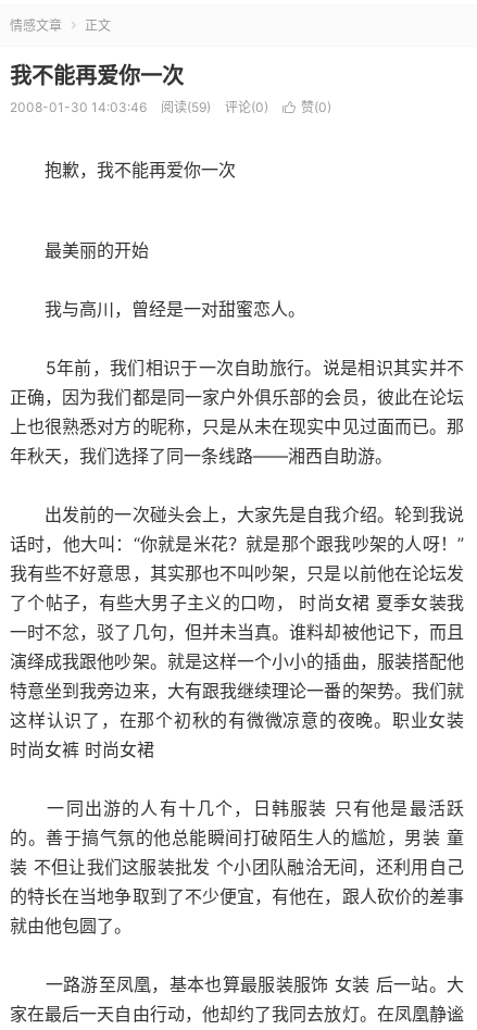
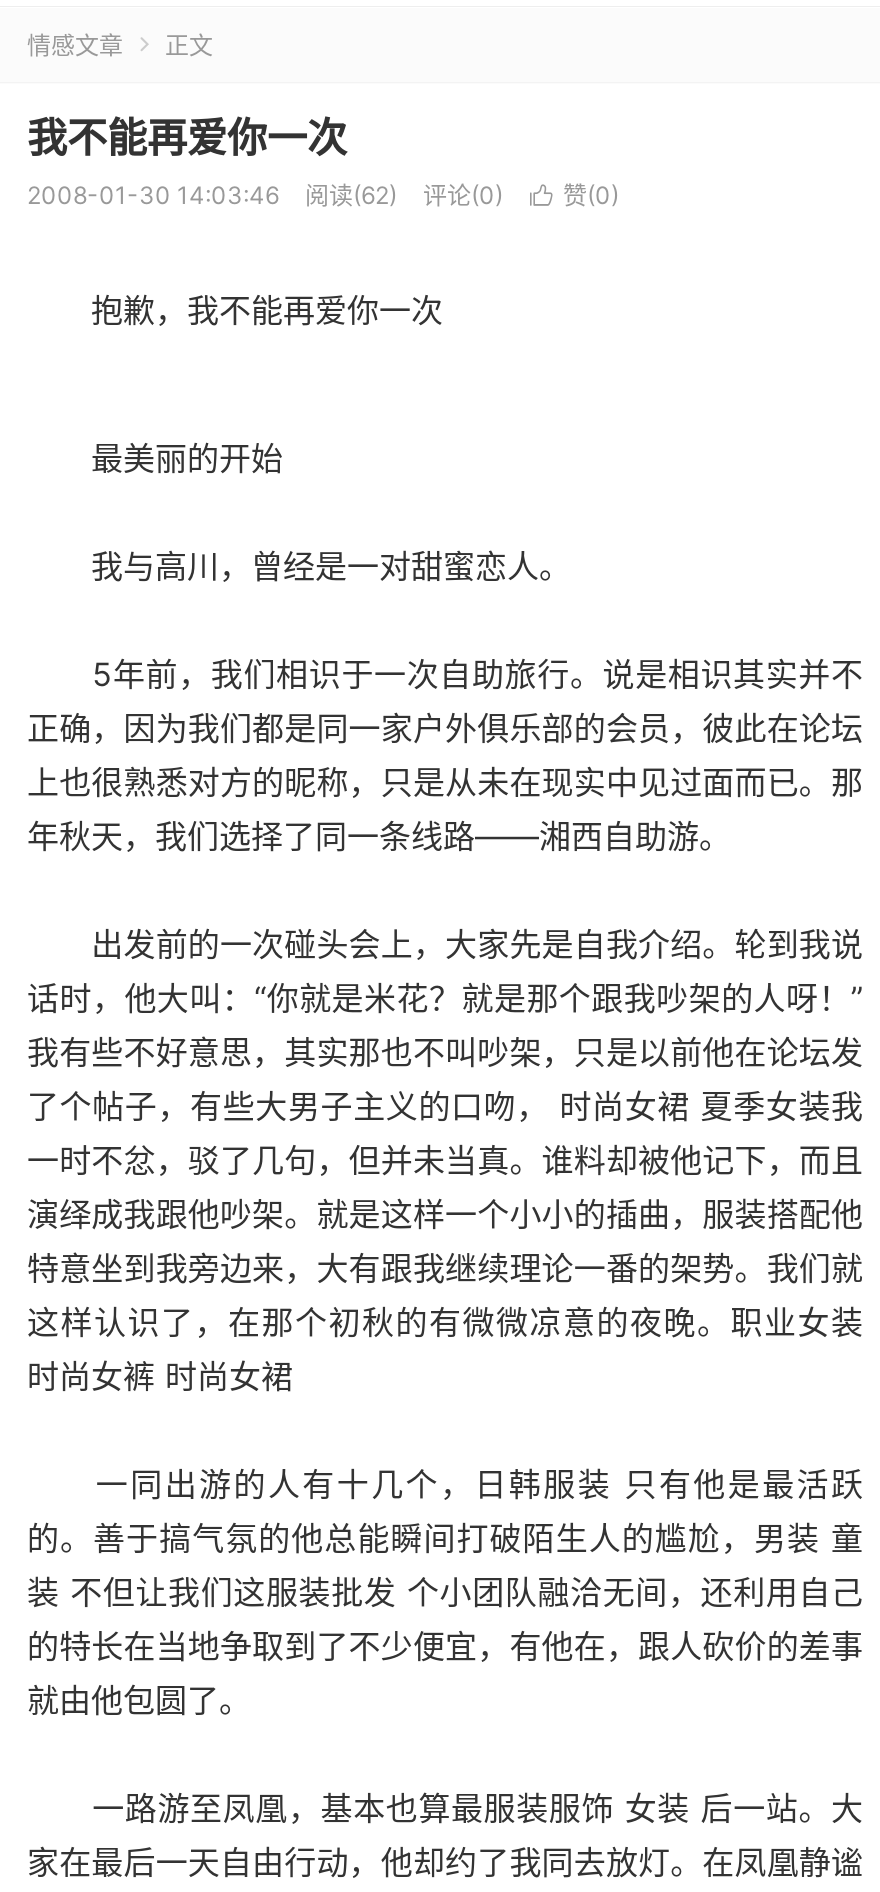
[161,99,211,115] 阅读(59) -> [305,180,397,210] 阅读(62)

